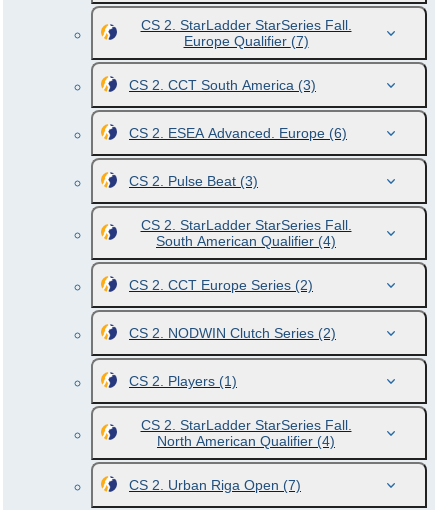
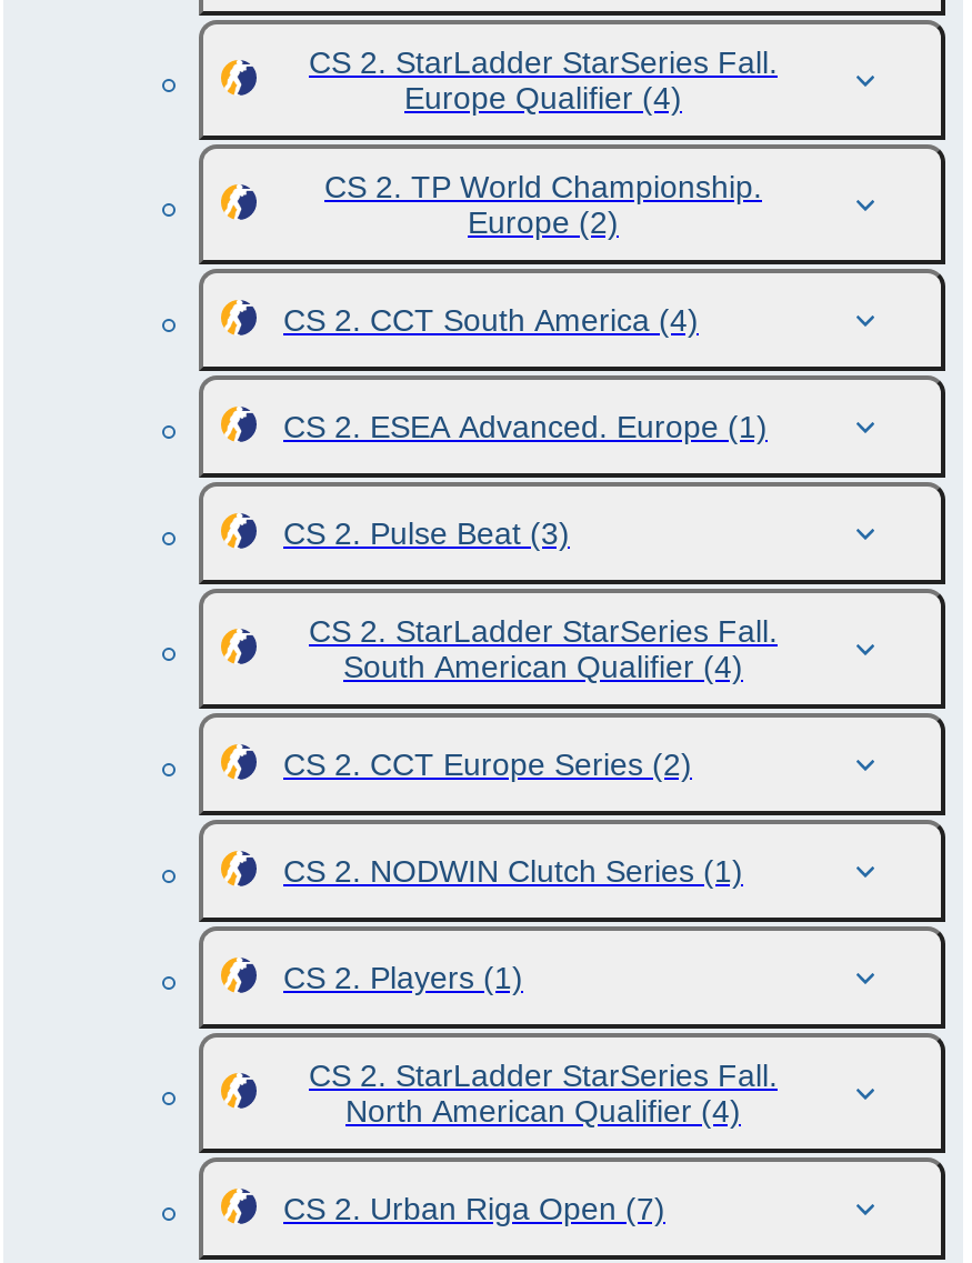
[129,33,347,141] Europe Qualifier (7) | CS 2. CCT South America (3) | CS 2. ESEA Advanced. Europe (6) -> [283,80,768,444] Europe Qualifier (4) | CS 2. TP World Championship. | Europe (2) | CS 2. CCT South America (4) | CS 2. ESEA Advanced. Europe (1)
[129,325,336,341] CS 2. NODWIN Clutch Series (2) -> [283,853,743,889] CS 2. NODWIN Clutch Series (1)

